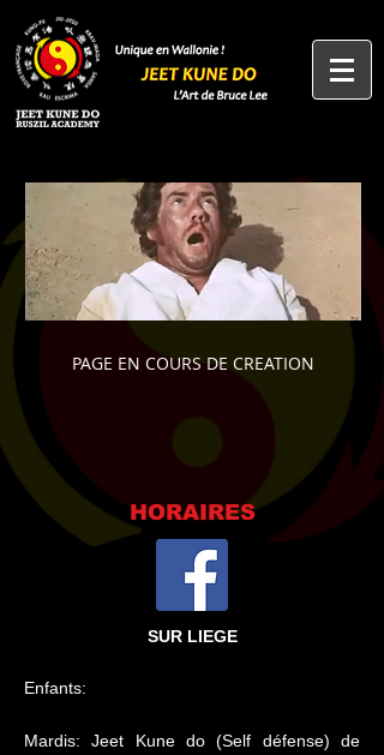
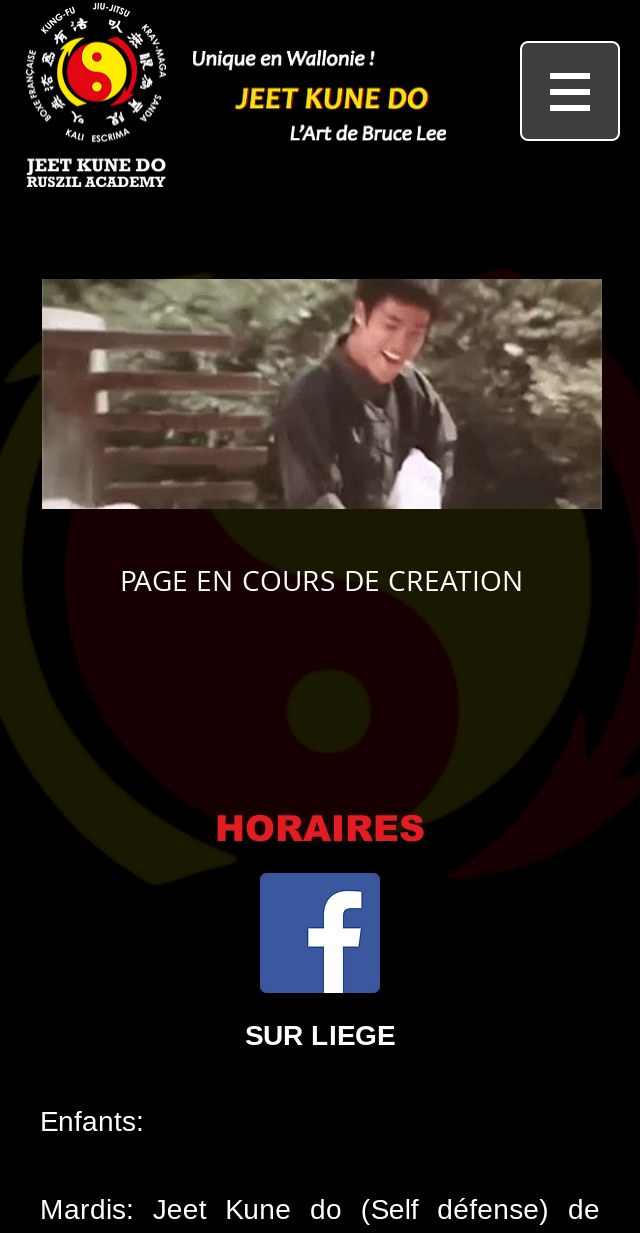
[25,182,361,322] [image] -> [42,279,602,511] [image]

